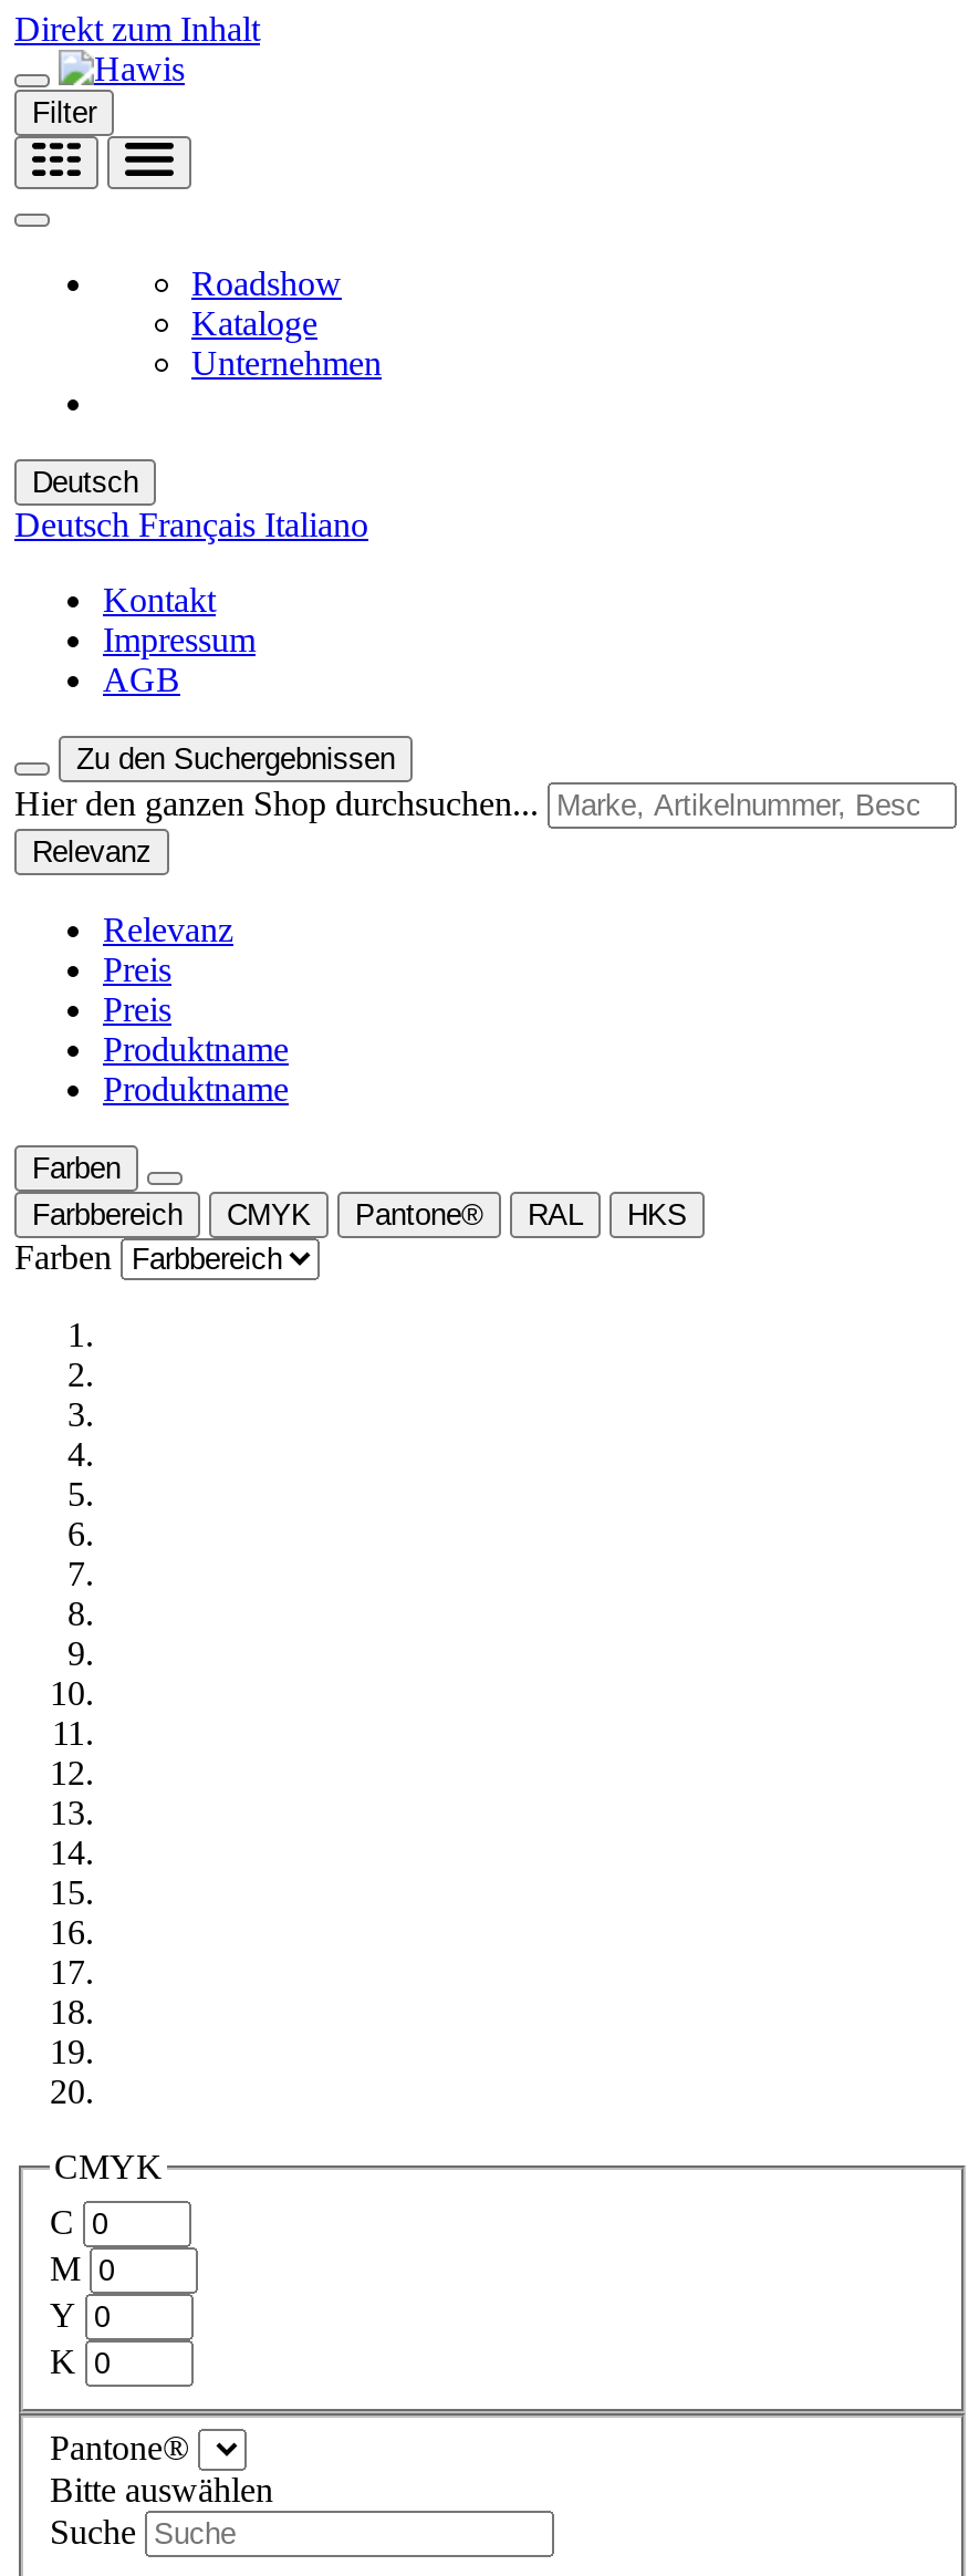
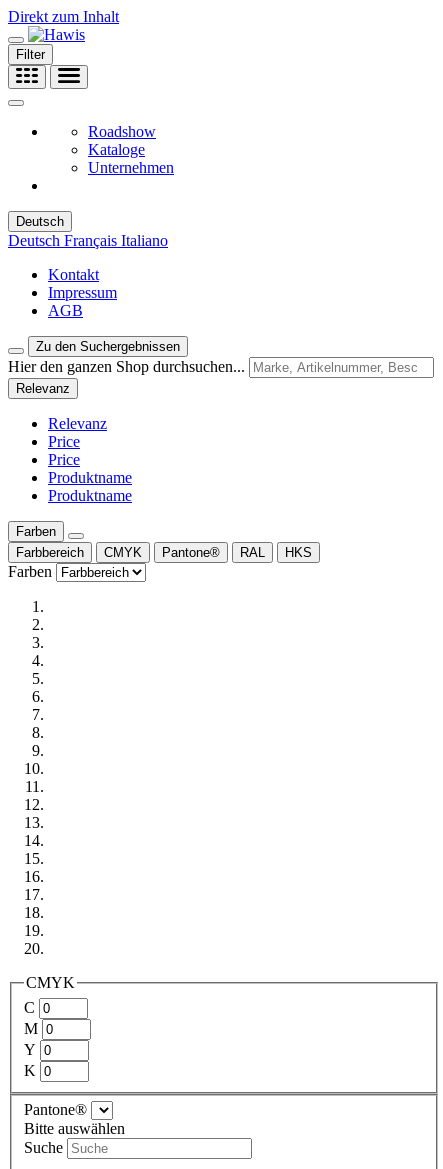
[103,951,171,1028] Preis | Preis -> [48,433,80,468] Price | Price

